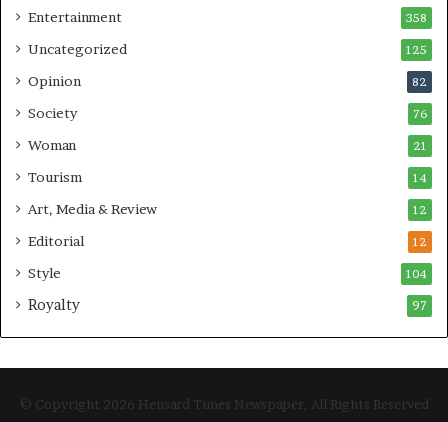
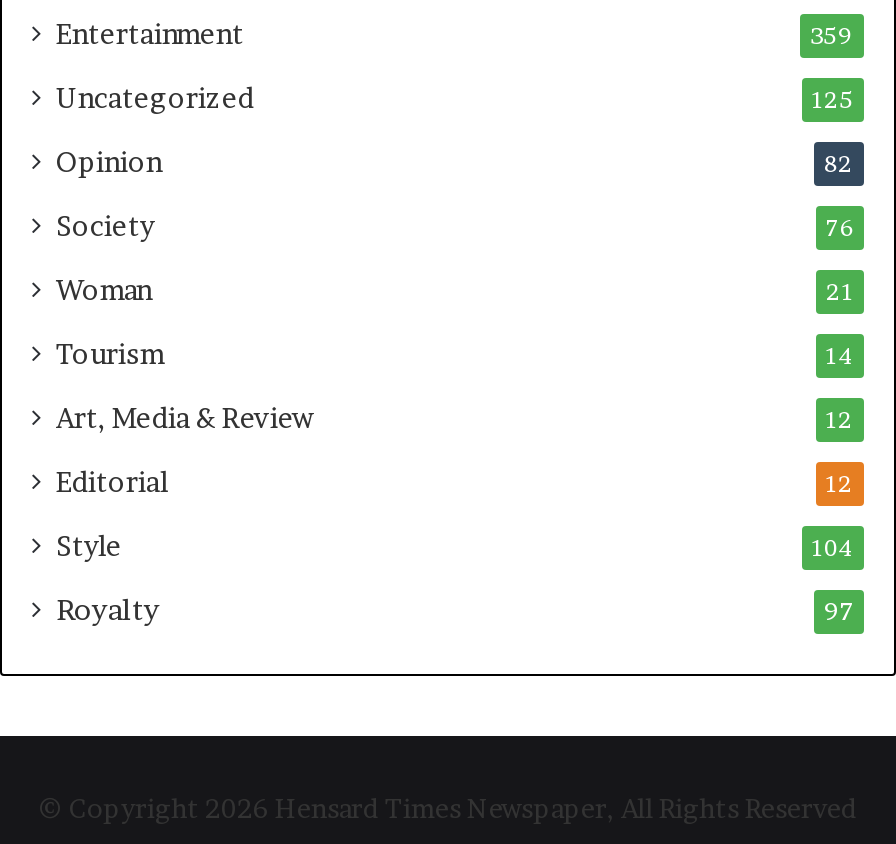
[406,11,427,25] 358 -> [810,22,854,50] 359

